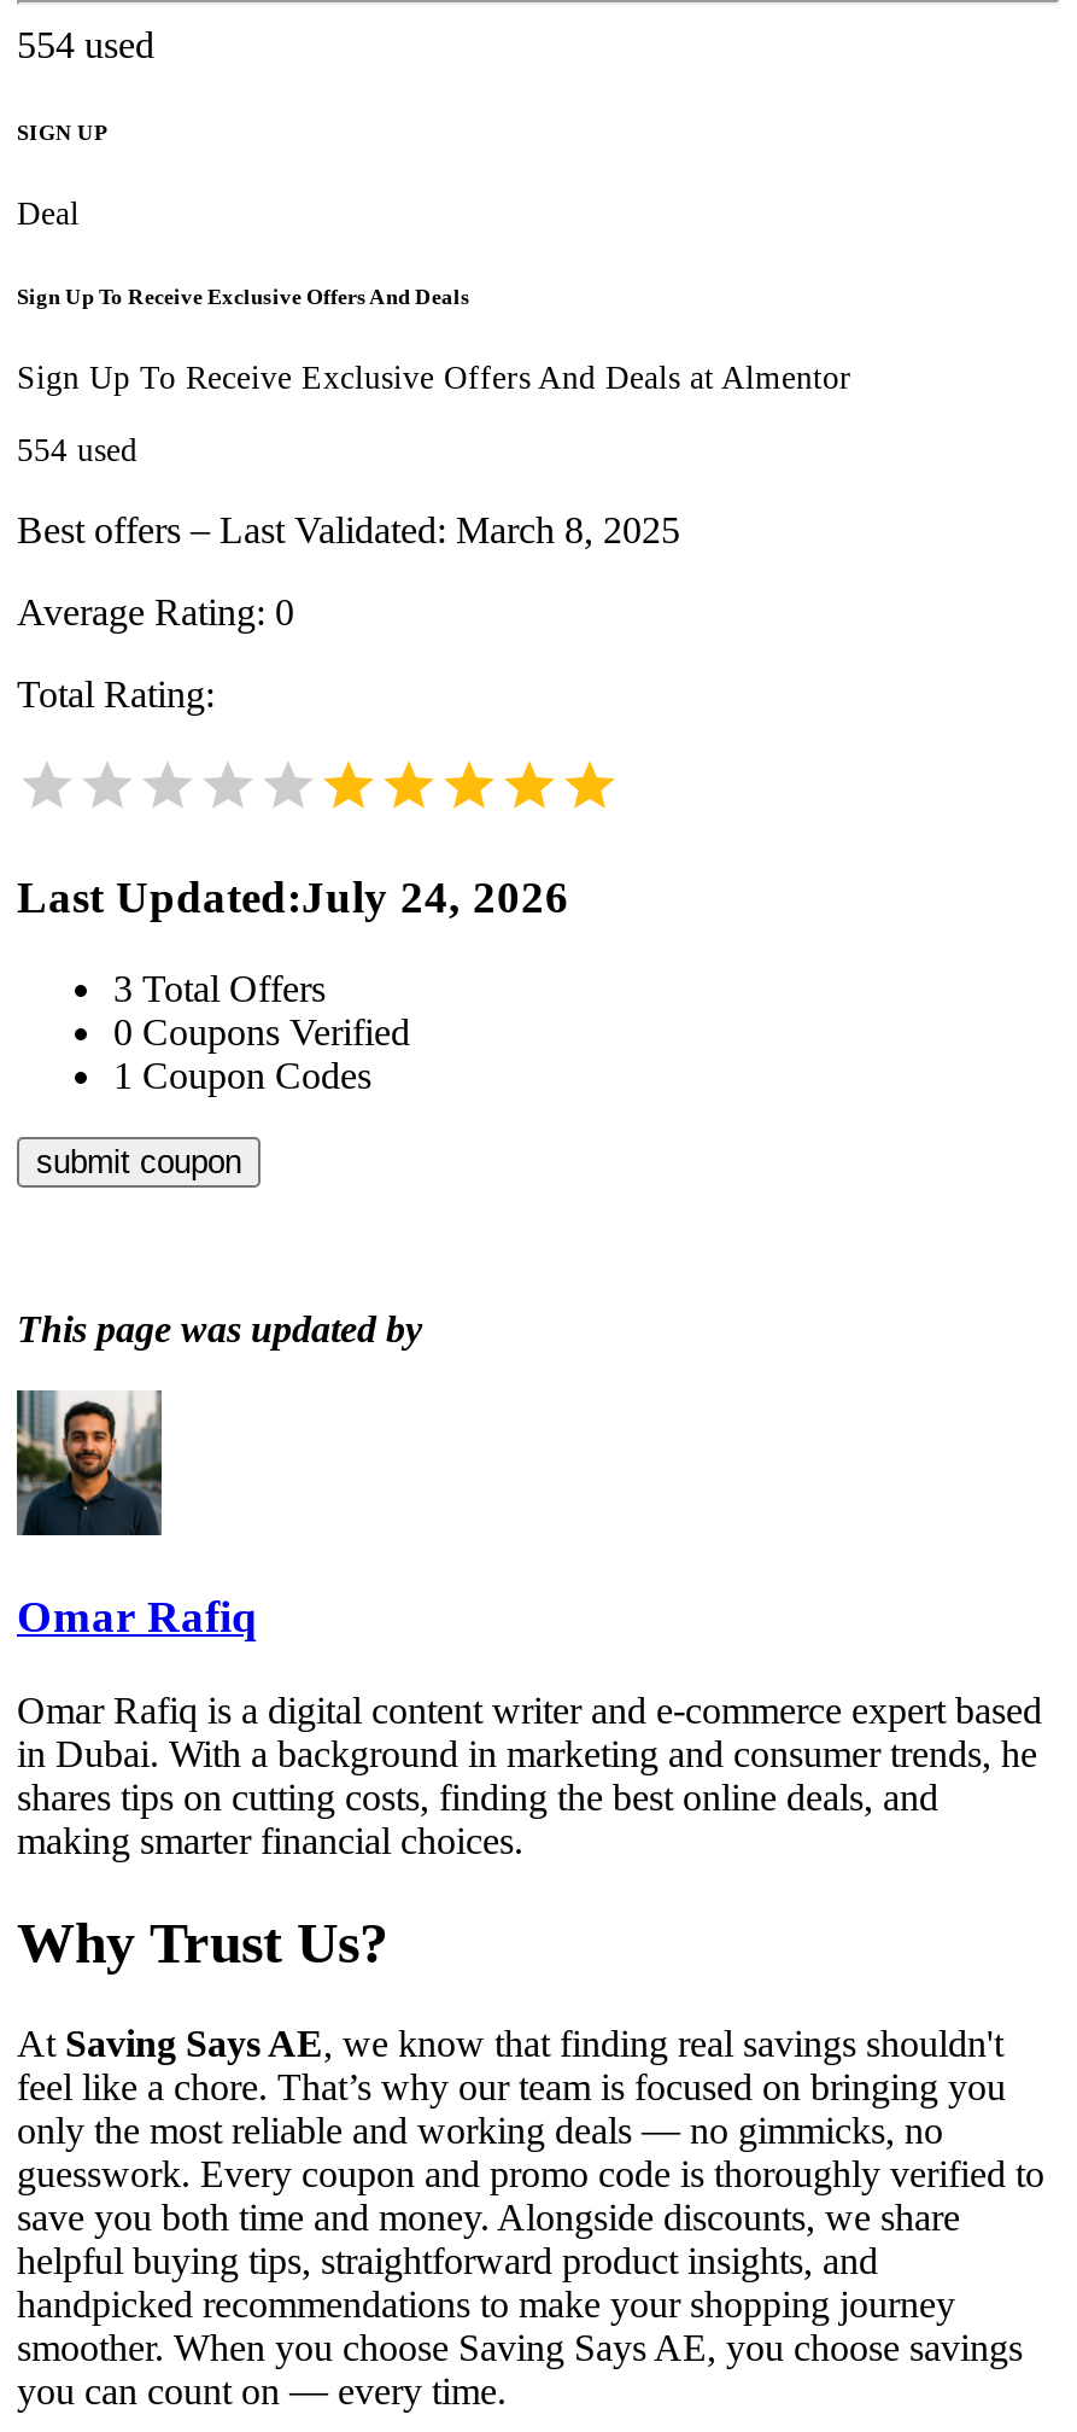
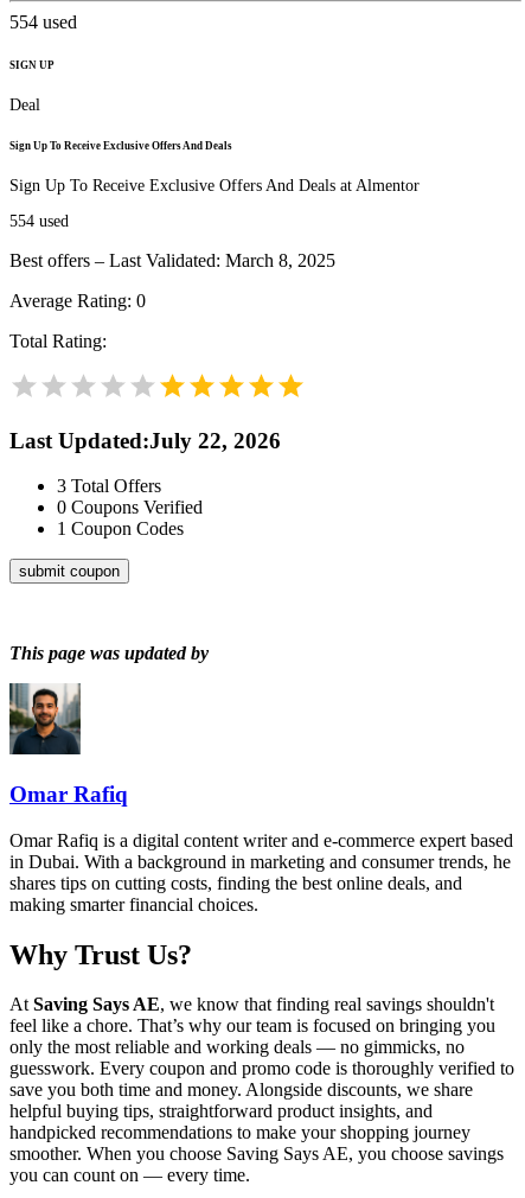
[17,870,569,921] Last Updated:July 24, 2026 -> [9,428,281,453] Last Updated:July 22, 2026

